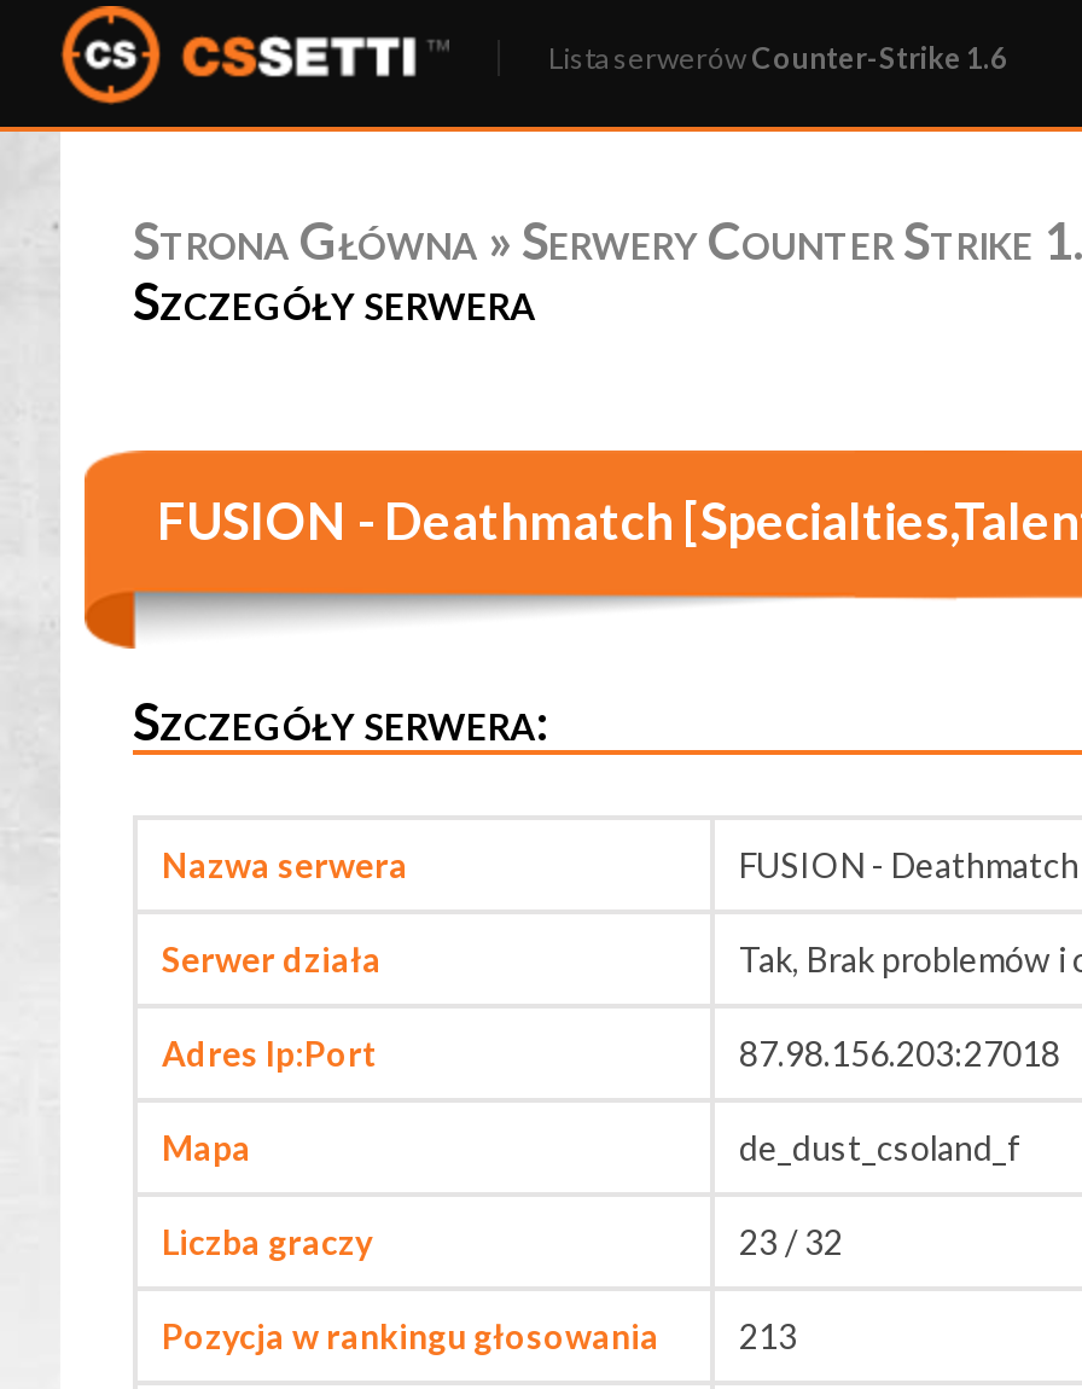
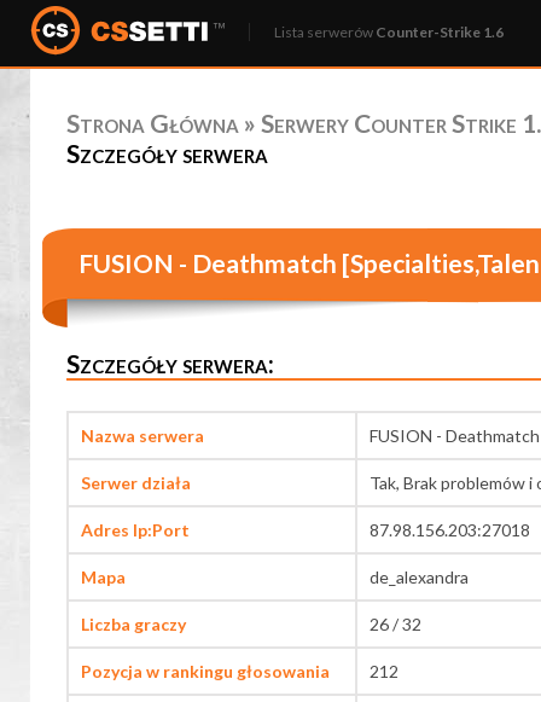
[739,1128,1019,1169] de_dust_csoland_f -> [370,567,469,588] de_alexandra
[739,1222,843,1263] 23 / 32 -> [370,614,421,635] 26 / 32
[162,1316,797,1357] Pozycja w rankingu głosowania 213 -> [81,661,399,682] Pozycja w rankingu głosowania 212

